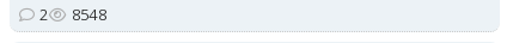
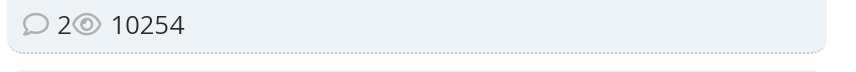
[40,4,107,25] 2 8548 -> [58,6,184,42] 2 10254

